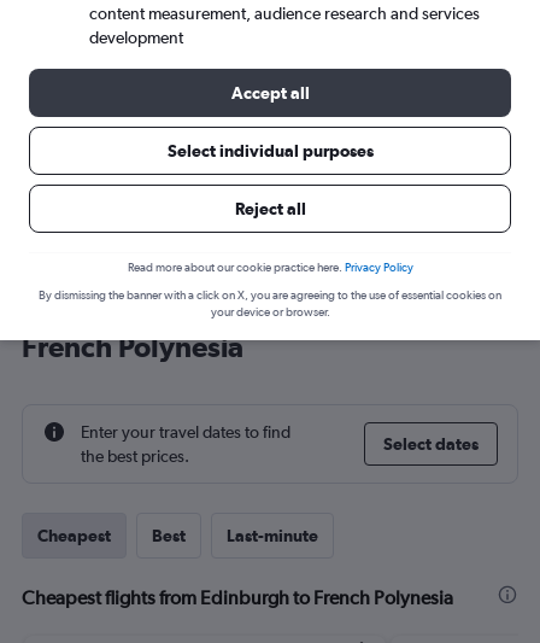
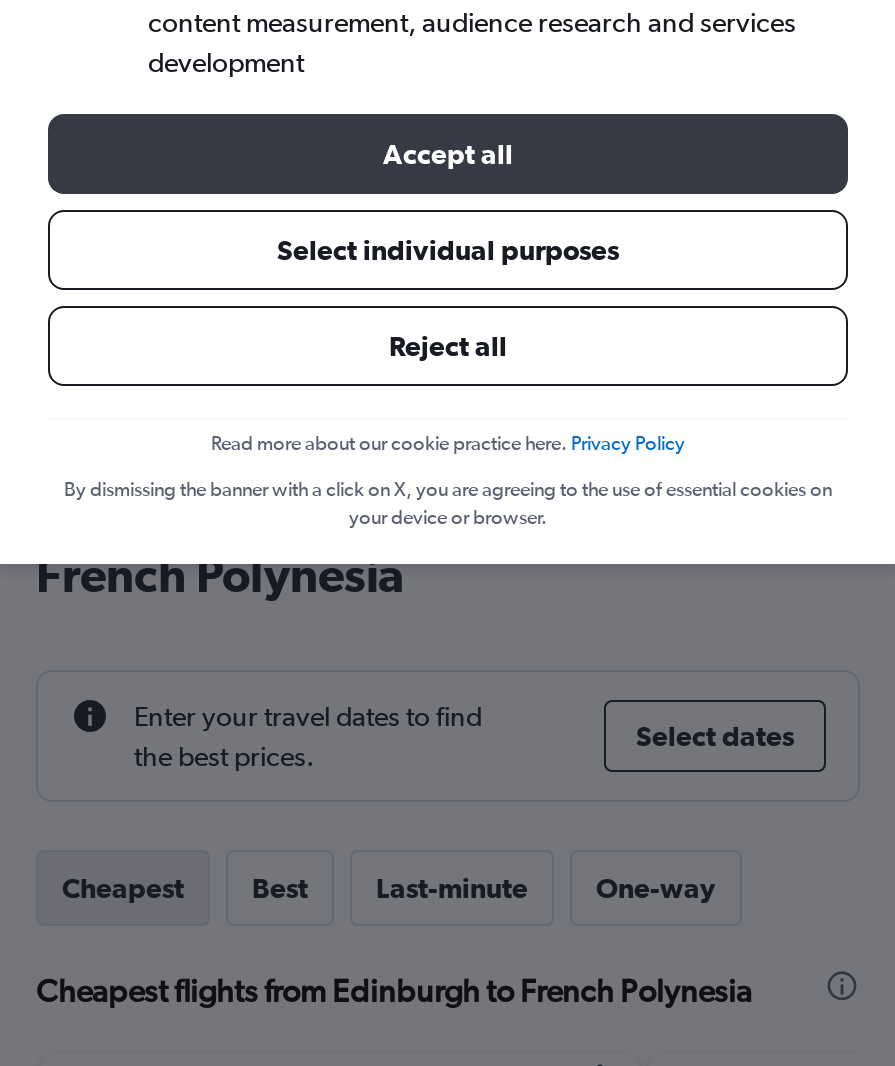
none -> [596,872,716,904] One-way

